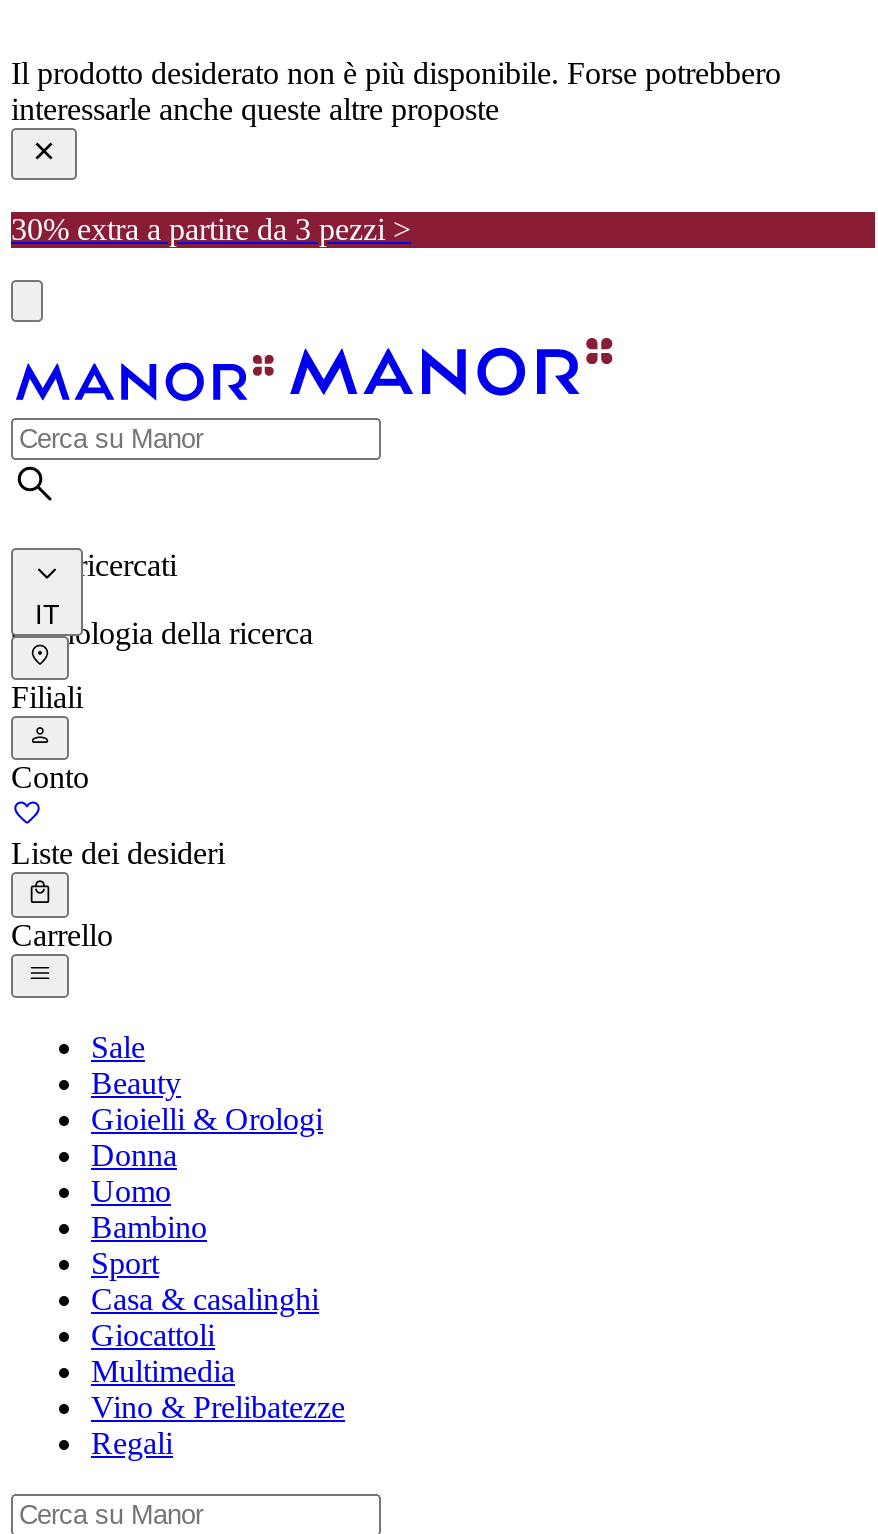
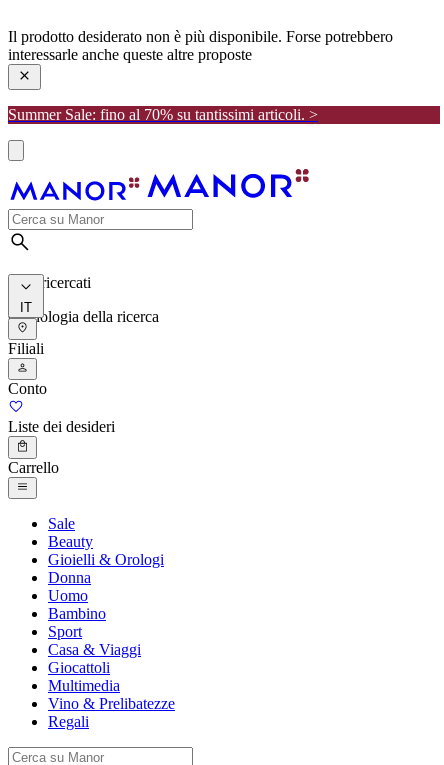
[11,211,411,245] 30% extra a partire da 3 pezzi > -> [8,106,318,123] Summer Sale: fino al 70% su tantissimi articoli. >
[91,1282,319,1316] Casa & casalinghi -> [48,641,141,658] Casa & Viaggi

